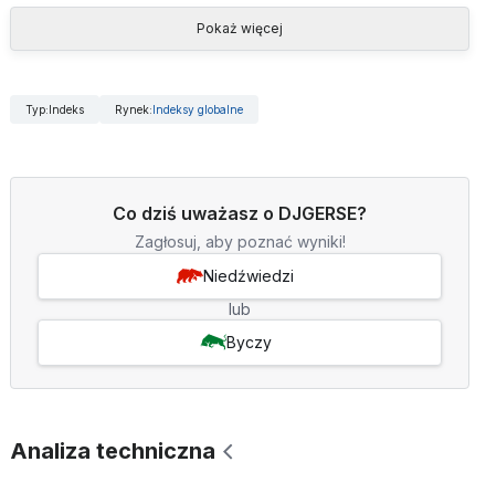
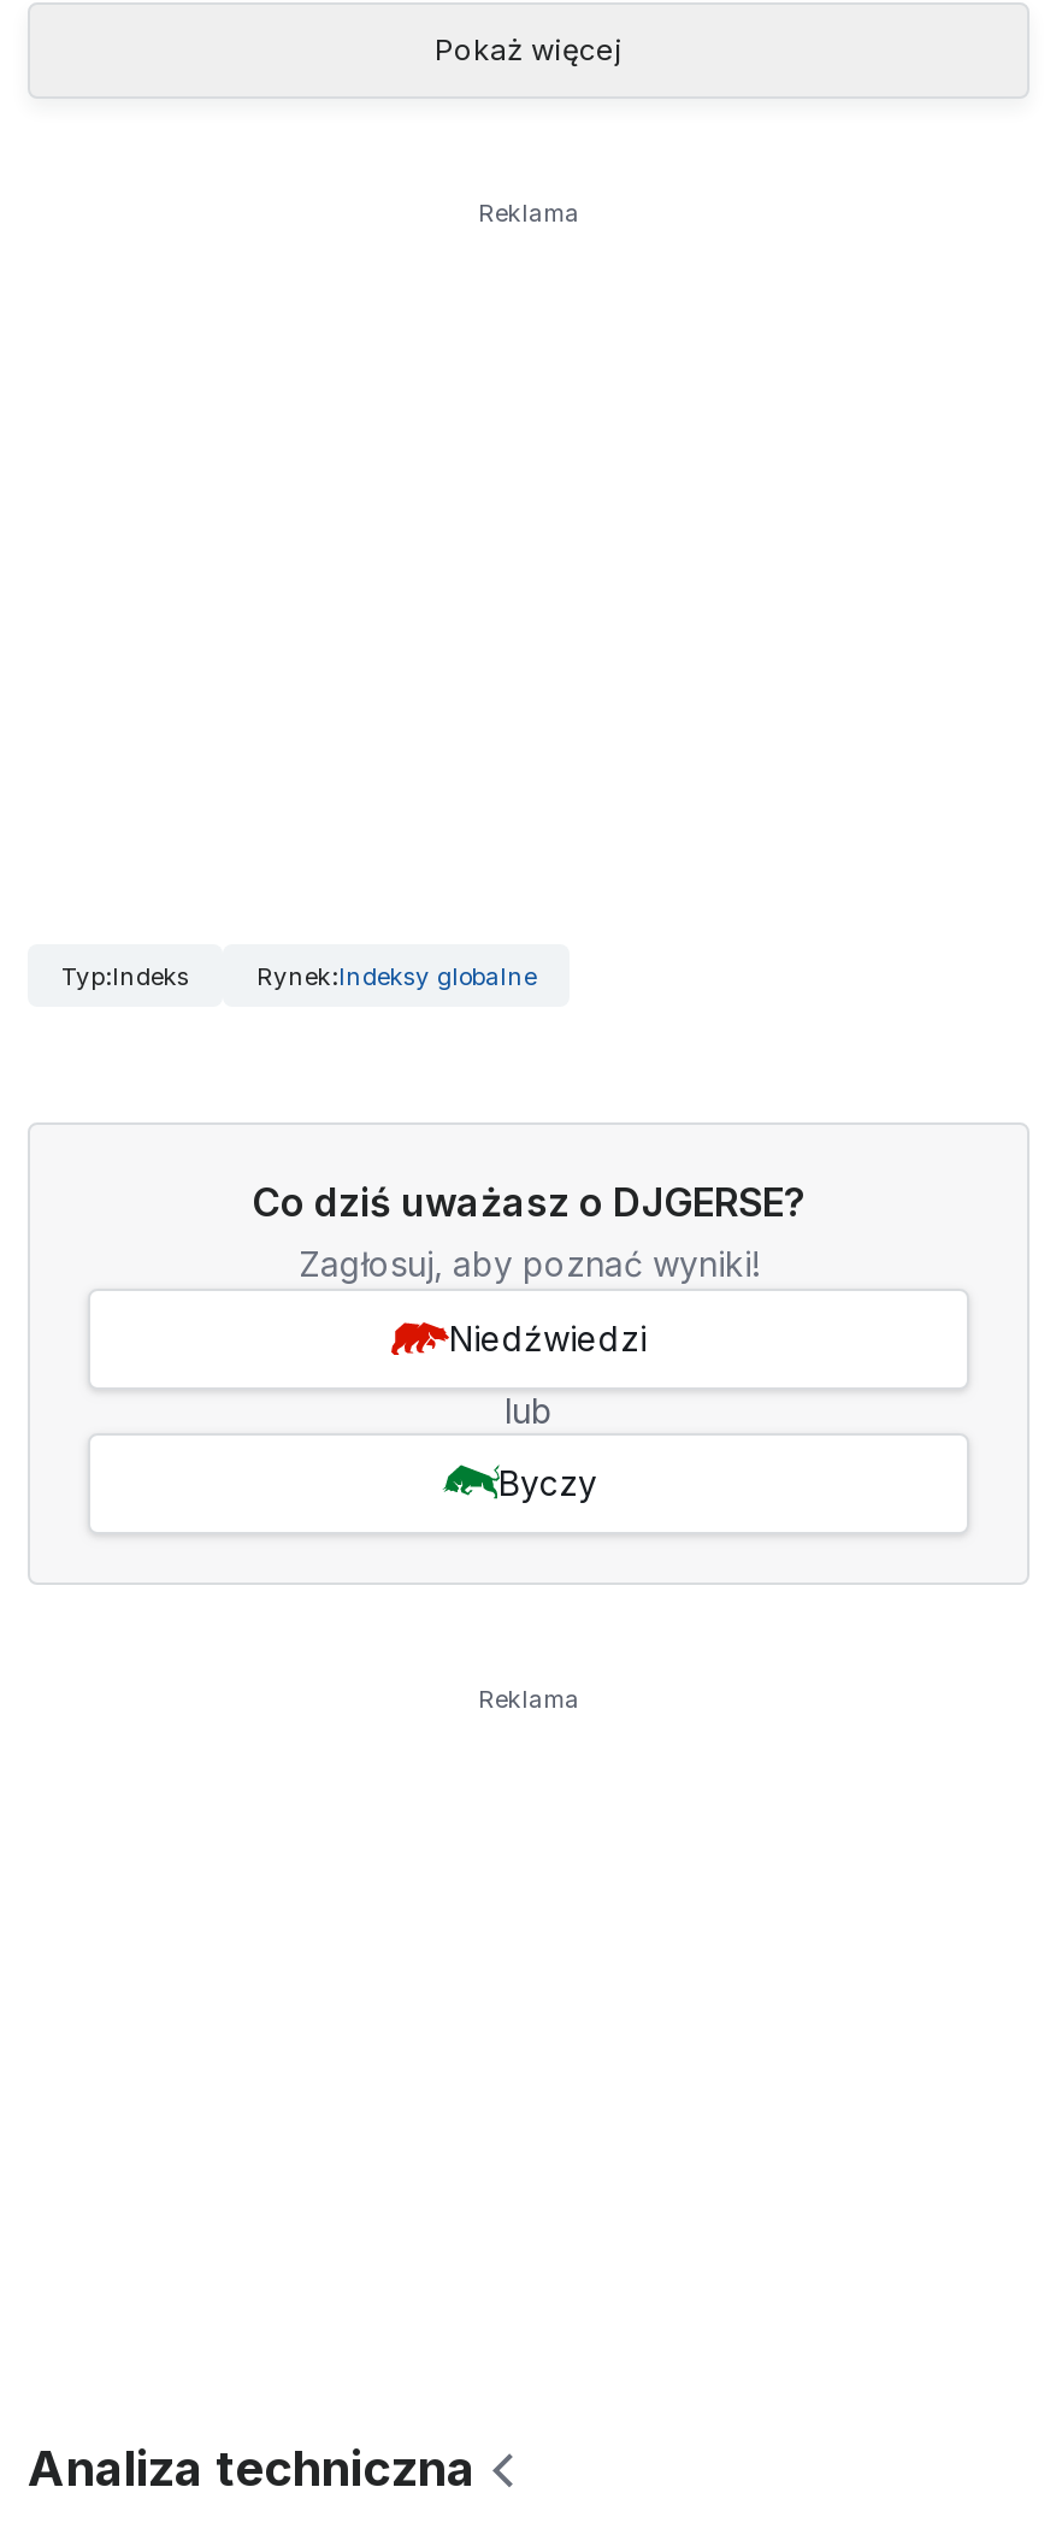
none -> [478,197,579,226] Reklama
none -> [478,1683,579,1712] Reklama

